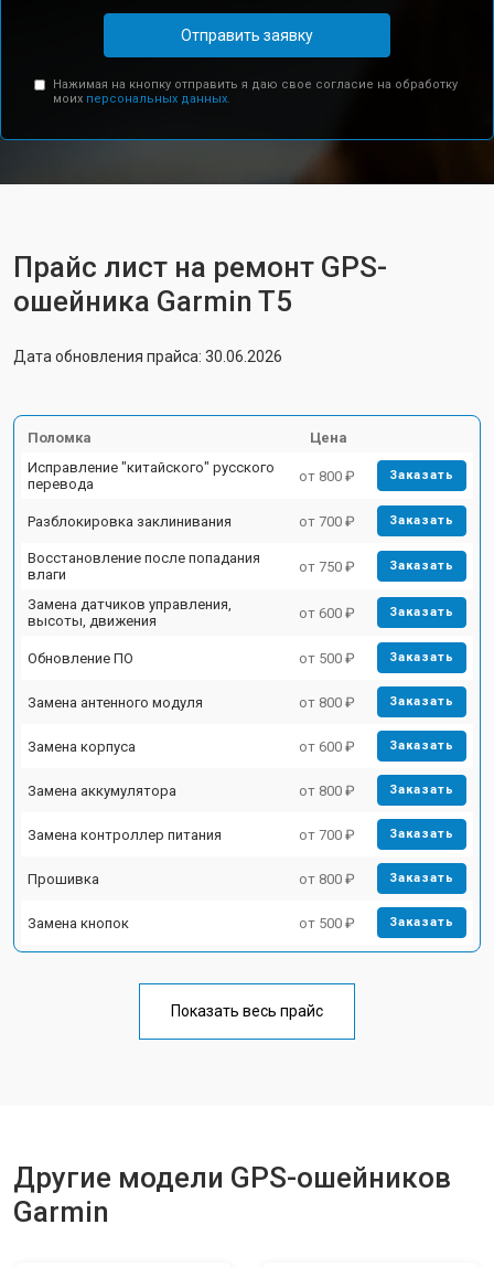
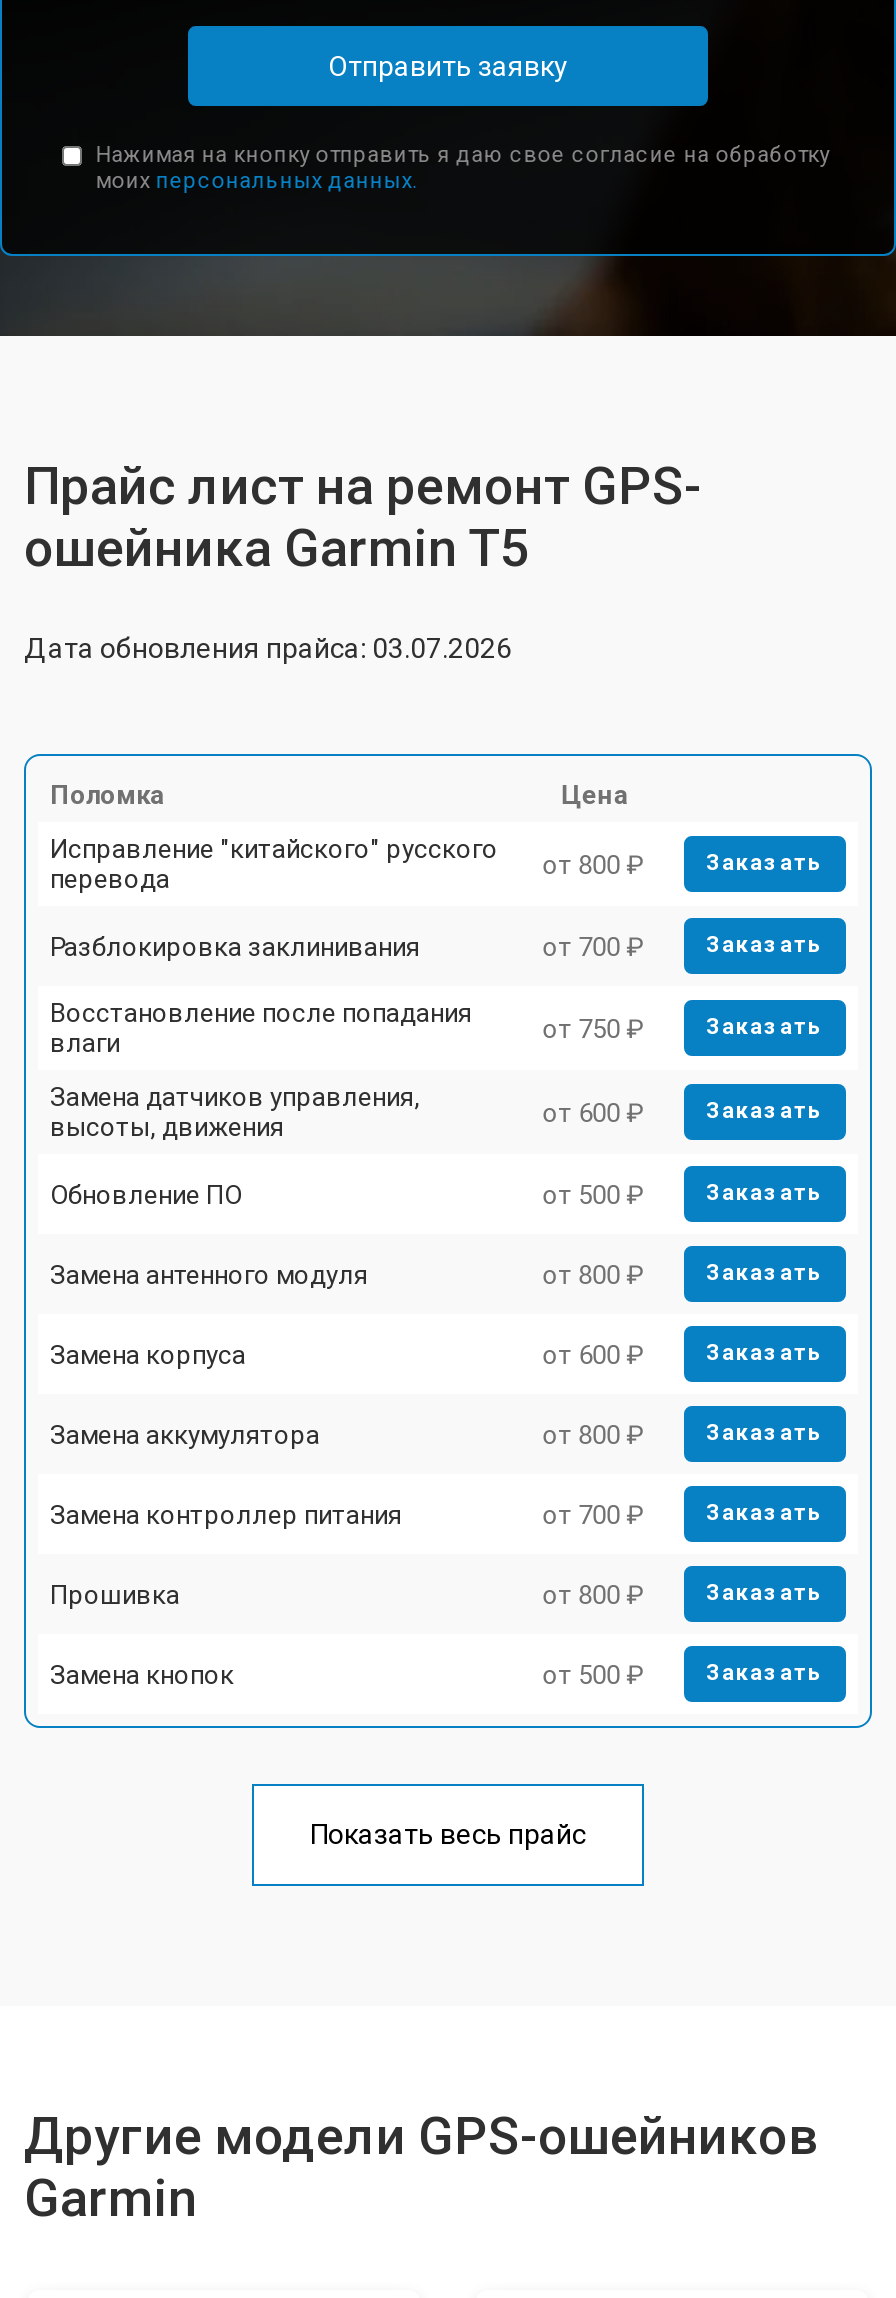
[13,348,282,365] Дата обновления прайса: 30.06.2026 -> [24,632,512,664] Дата обновления прайса: 03.07.2026

